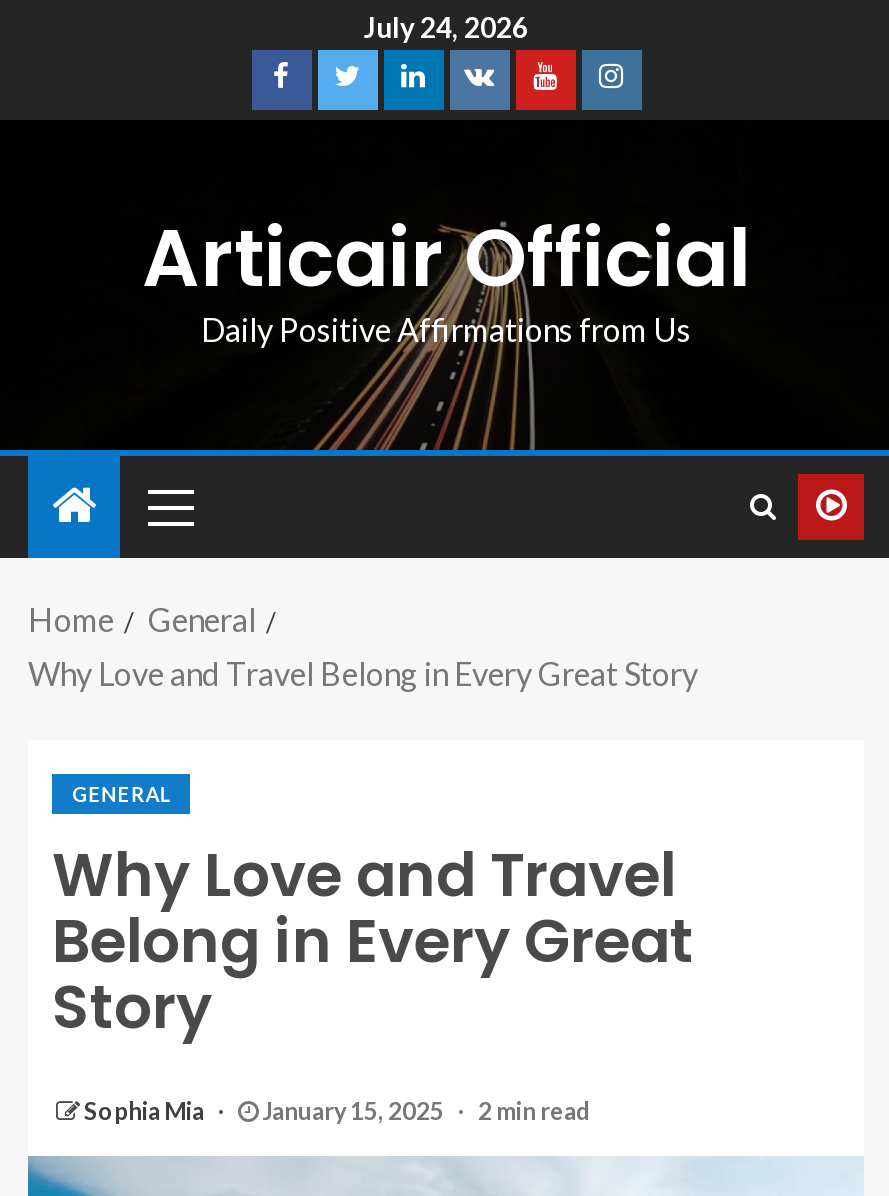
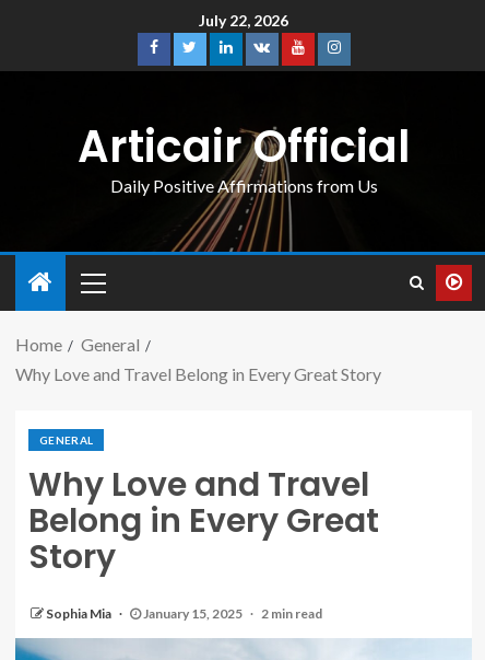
[364,11,528,45] July 24, 2026 -> [199,11,288,30] July 22, 2026

